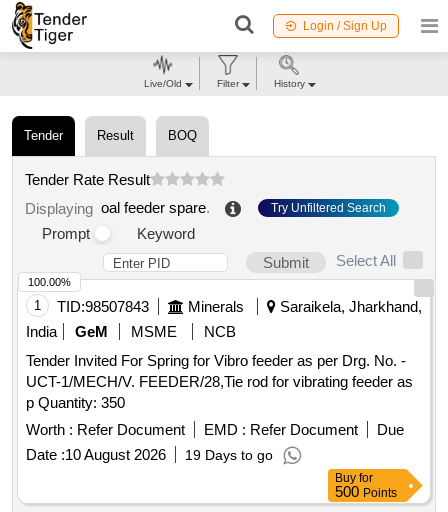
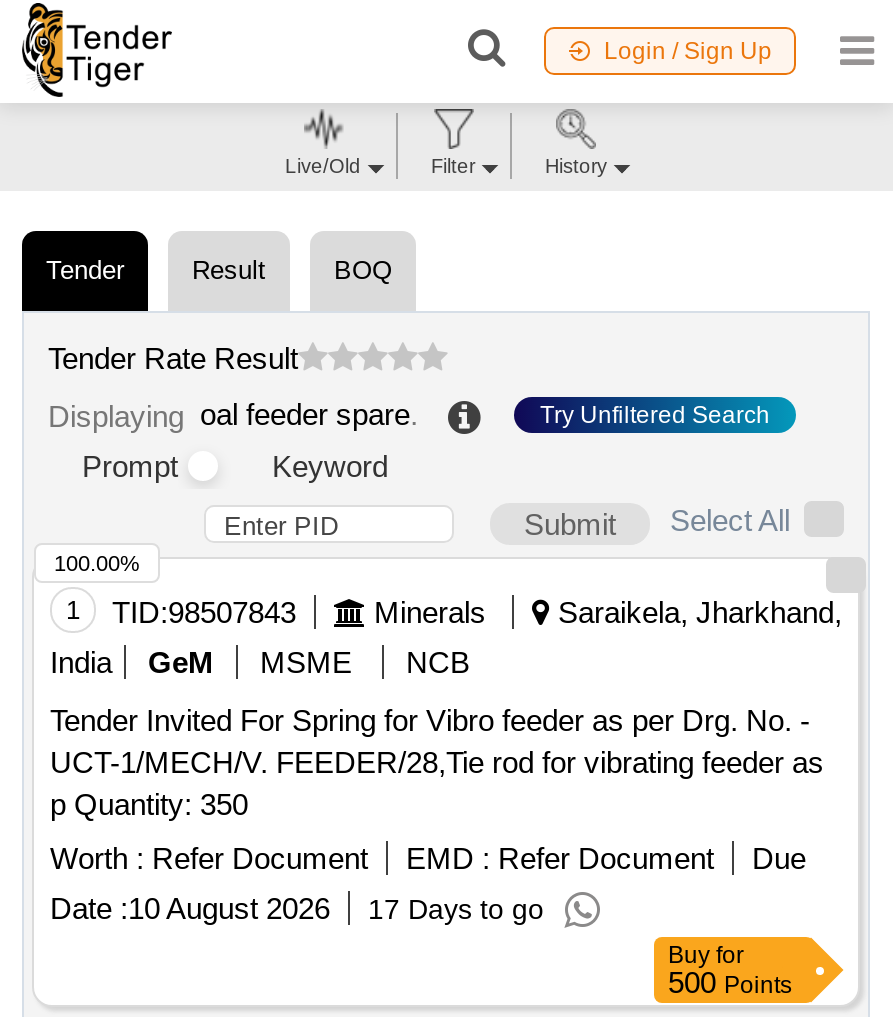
[26,446,273,463] Date : 10 August 2026 19 Days to go -> [50,891,544,925] Date : 10 August 2026 17 Days to go

